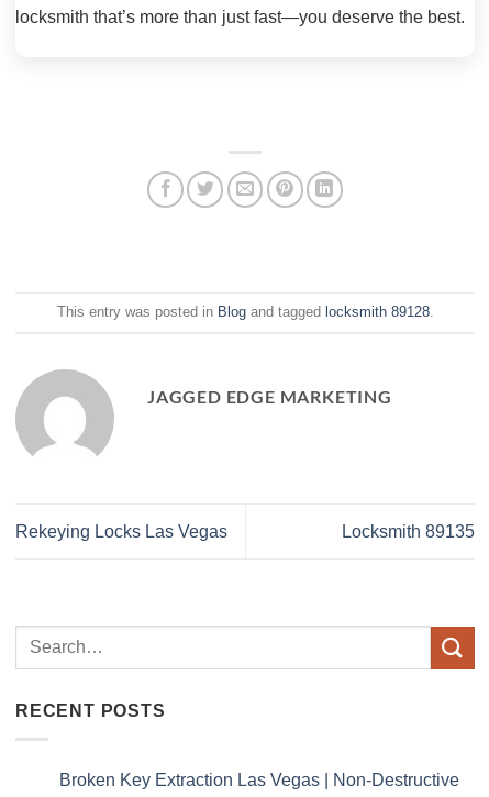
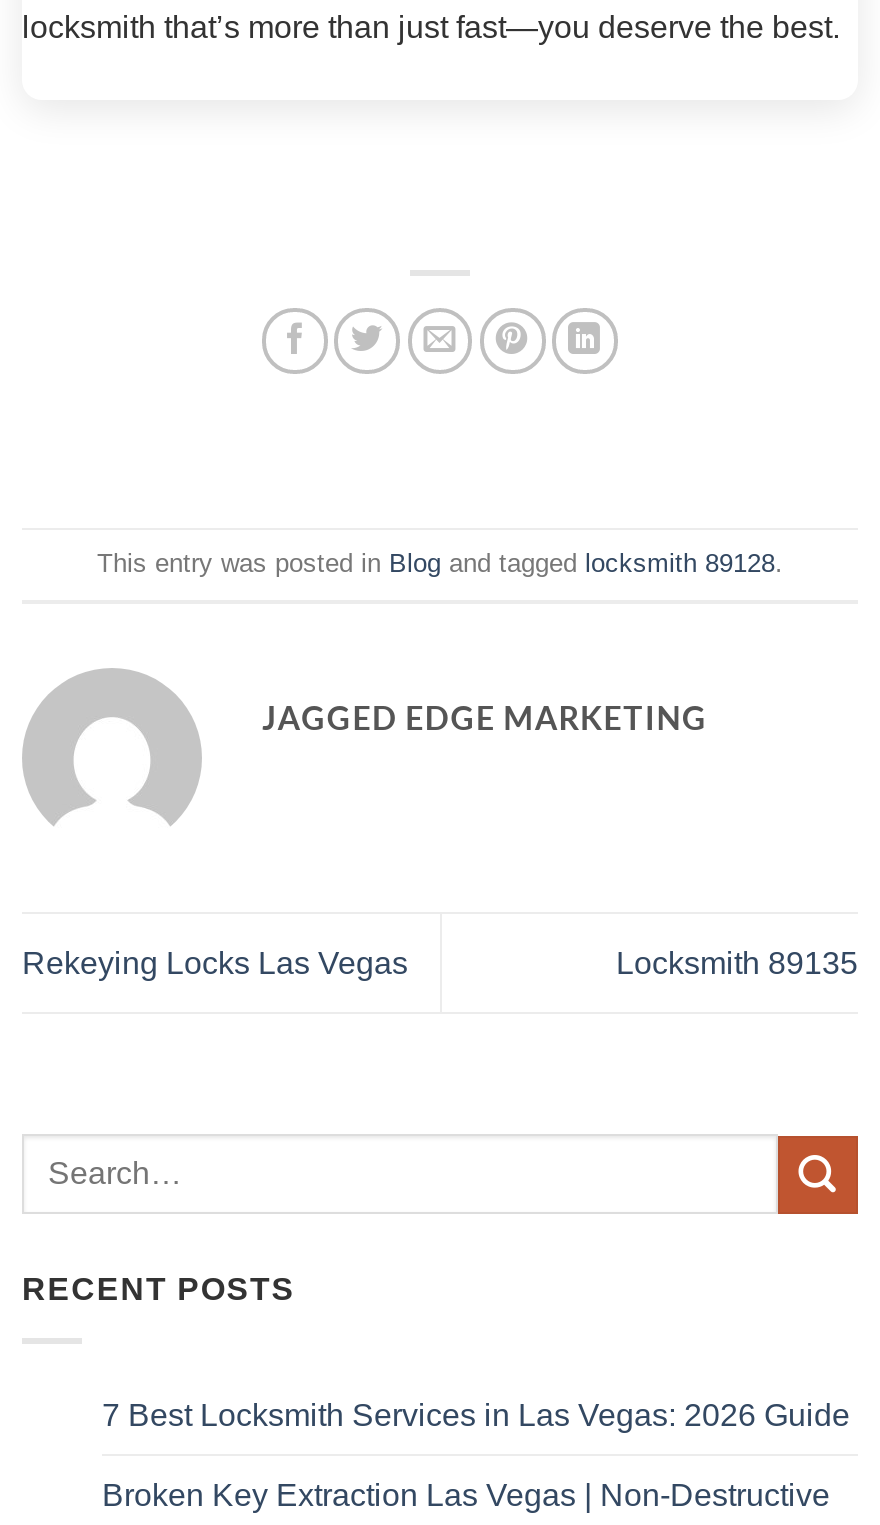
none -> [102,1398,850,1432] 7 Best Locksmith Services in Las Vegas: 2026 Guide

